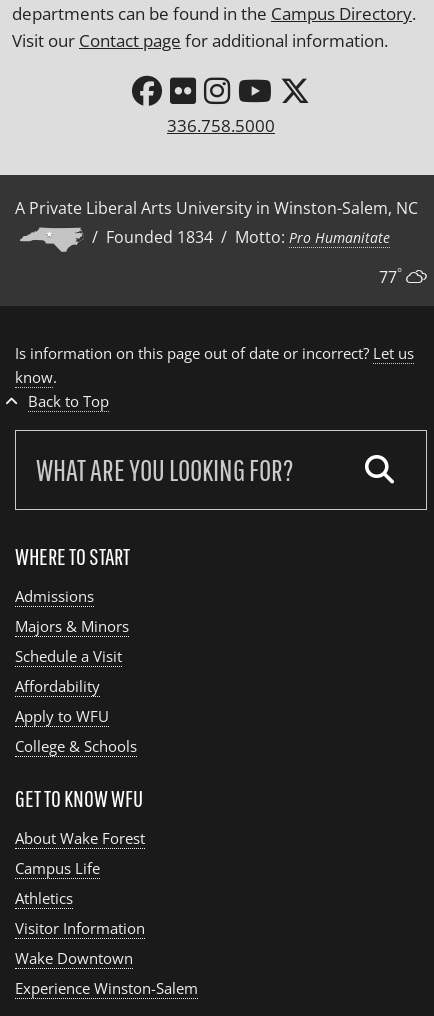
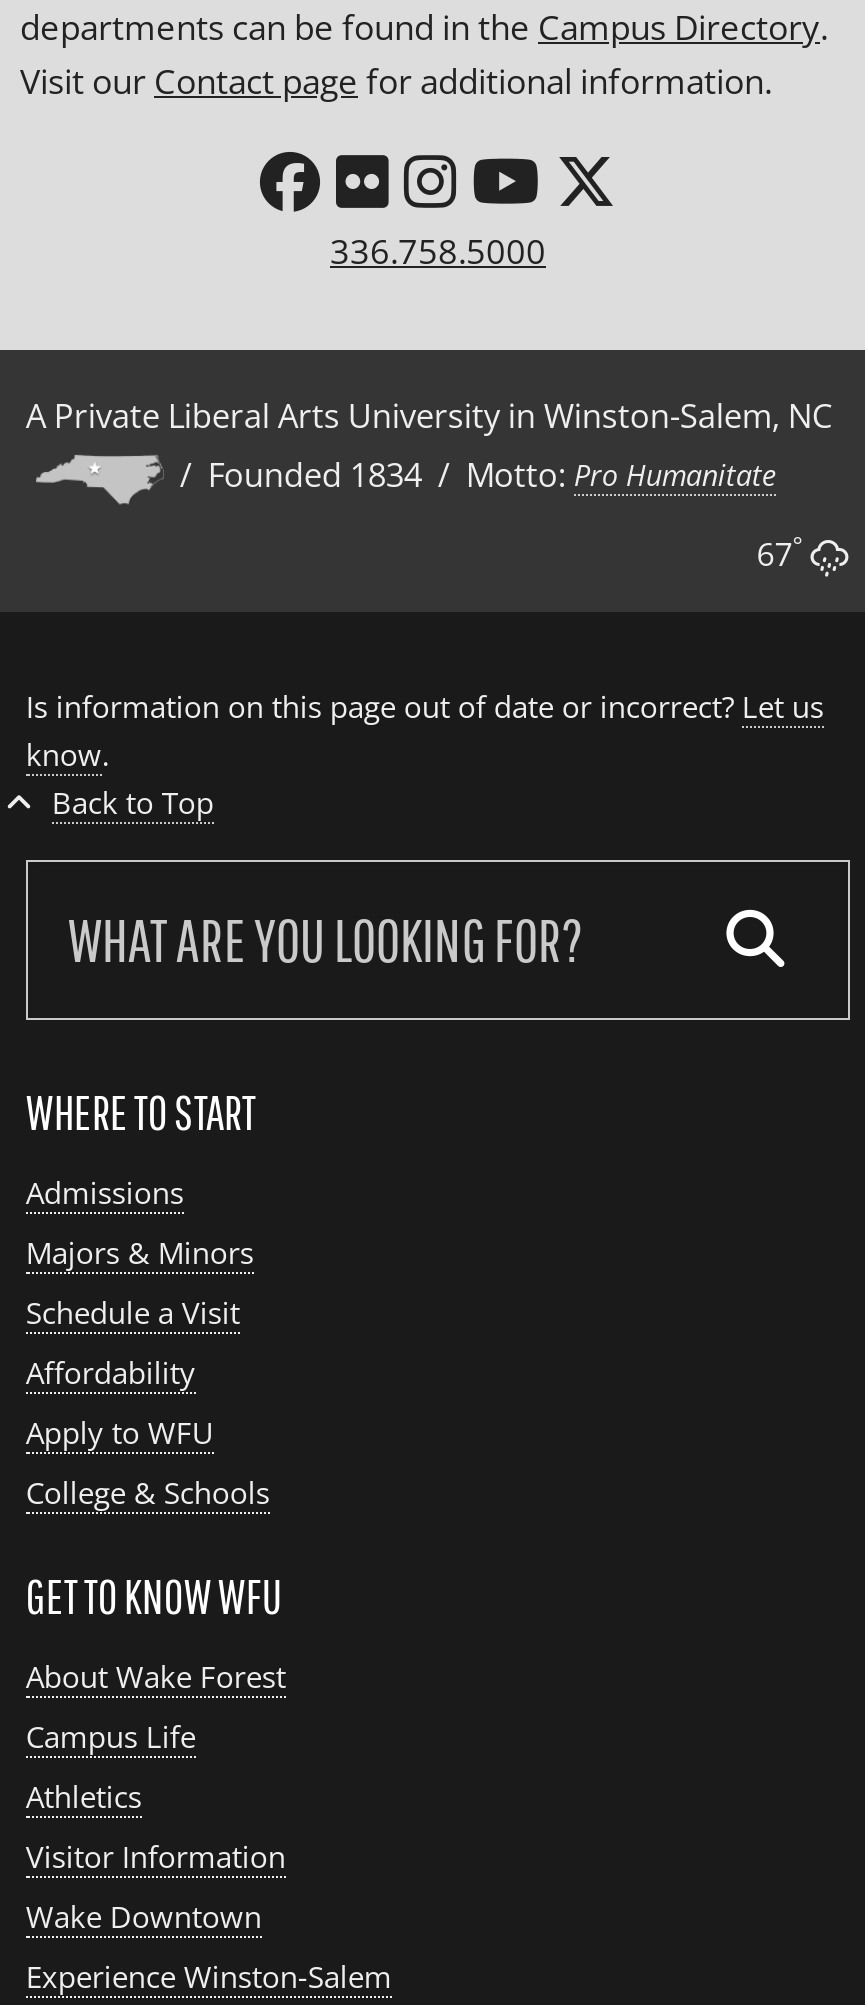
[379,264,402,288] 77° -> [756,527,802,575] 67°

